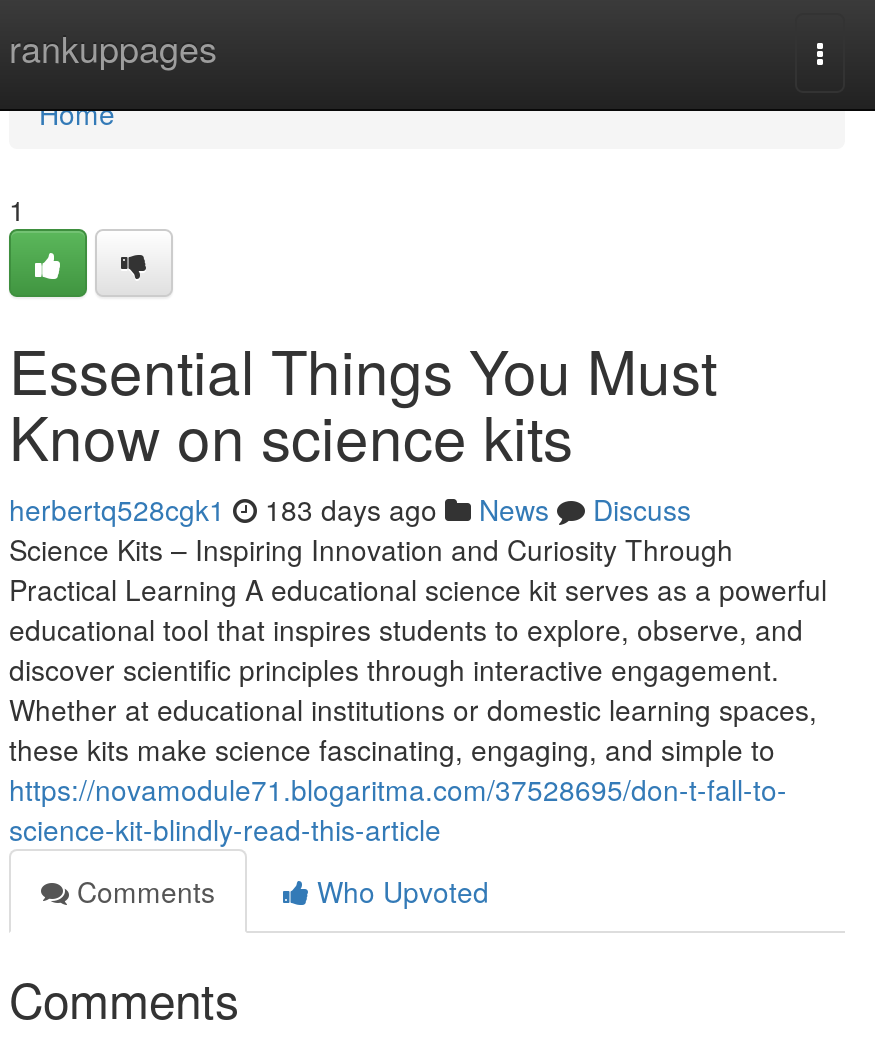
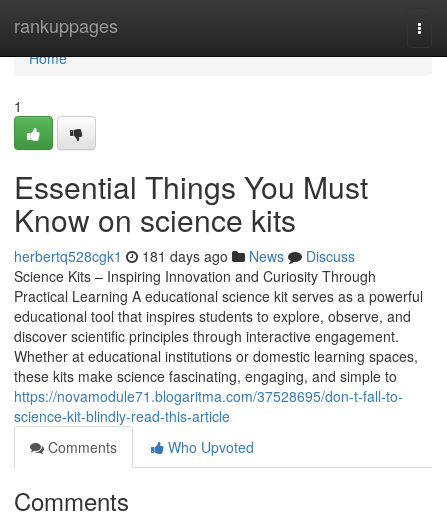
[9,489,691,529] herbertq528cgk1 183 days ago News Discuss -> [14,246,355,266] herbertq528cgk1 181 days ago News Discuss

